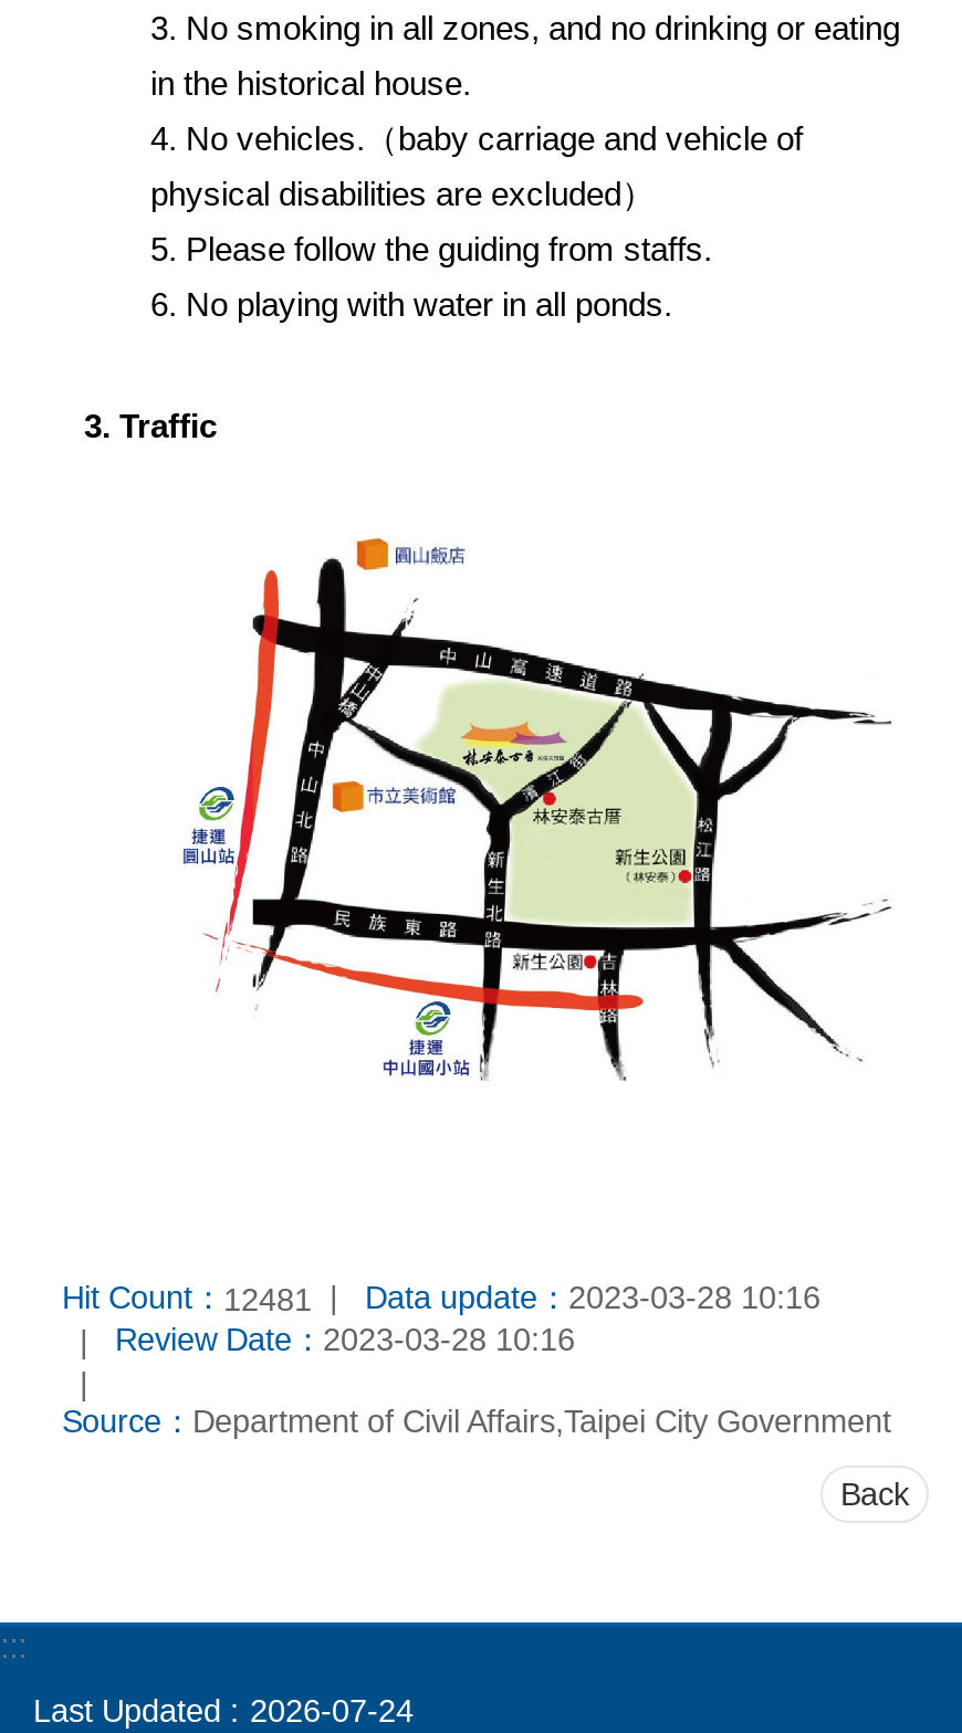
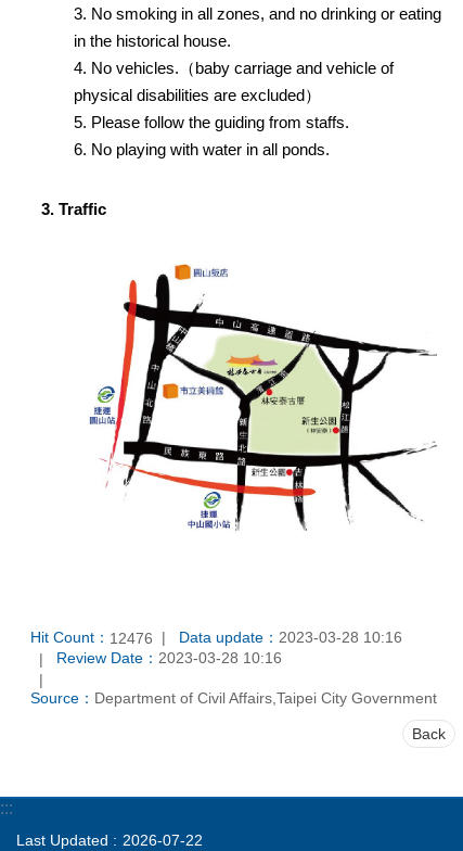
[62,1279,820,1317] Hit Count：12481 Data update：2023-03-28 10:16 -> [30,628,402,647] Hit Count：12476 Data update：2023-03-28 10:16
[33,1693,414,1728] Last Updated 2026-07-24 -> [16,831,203,849] Last Updated 2026-07-22

